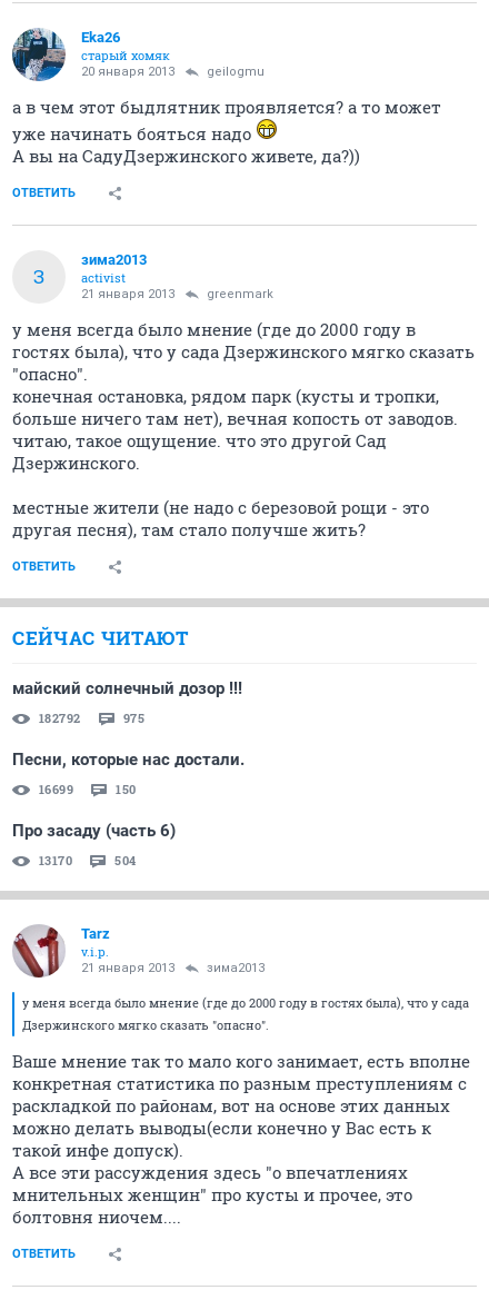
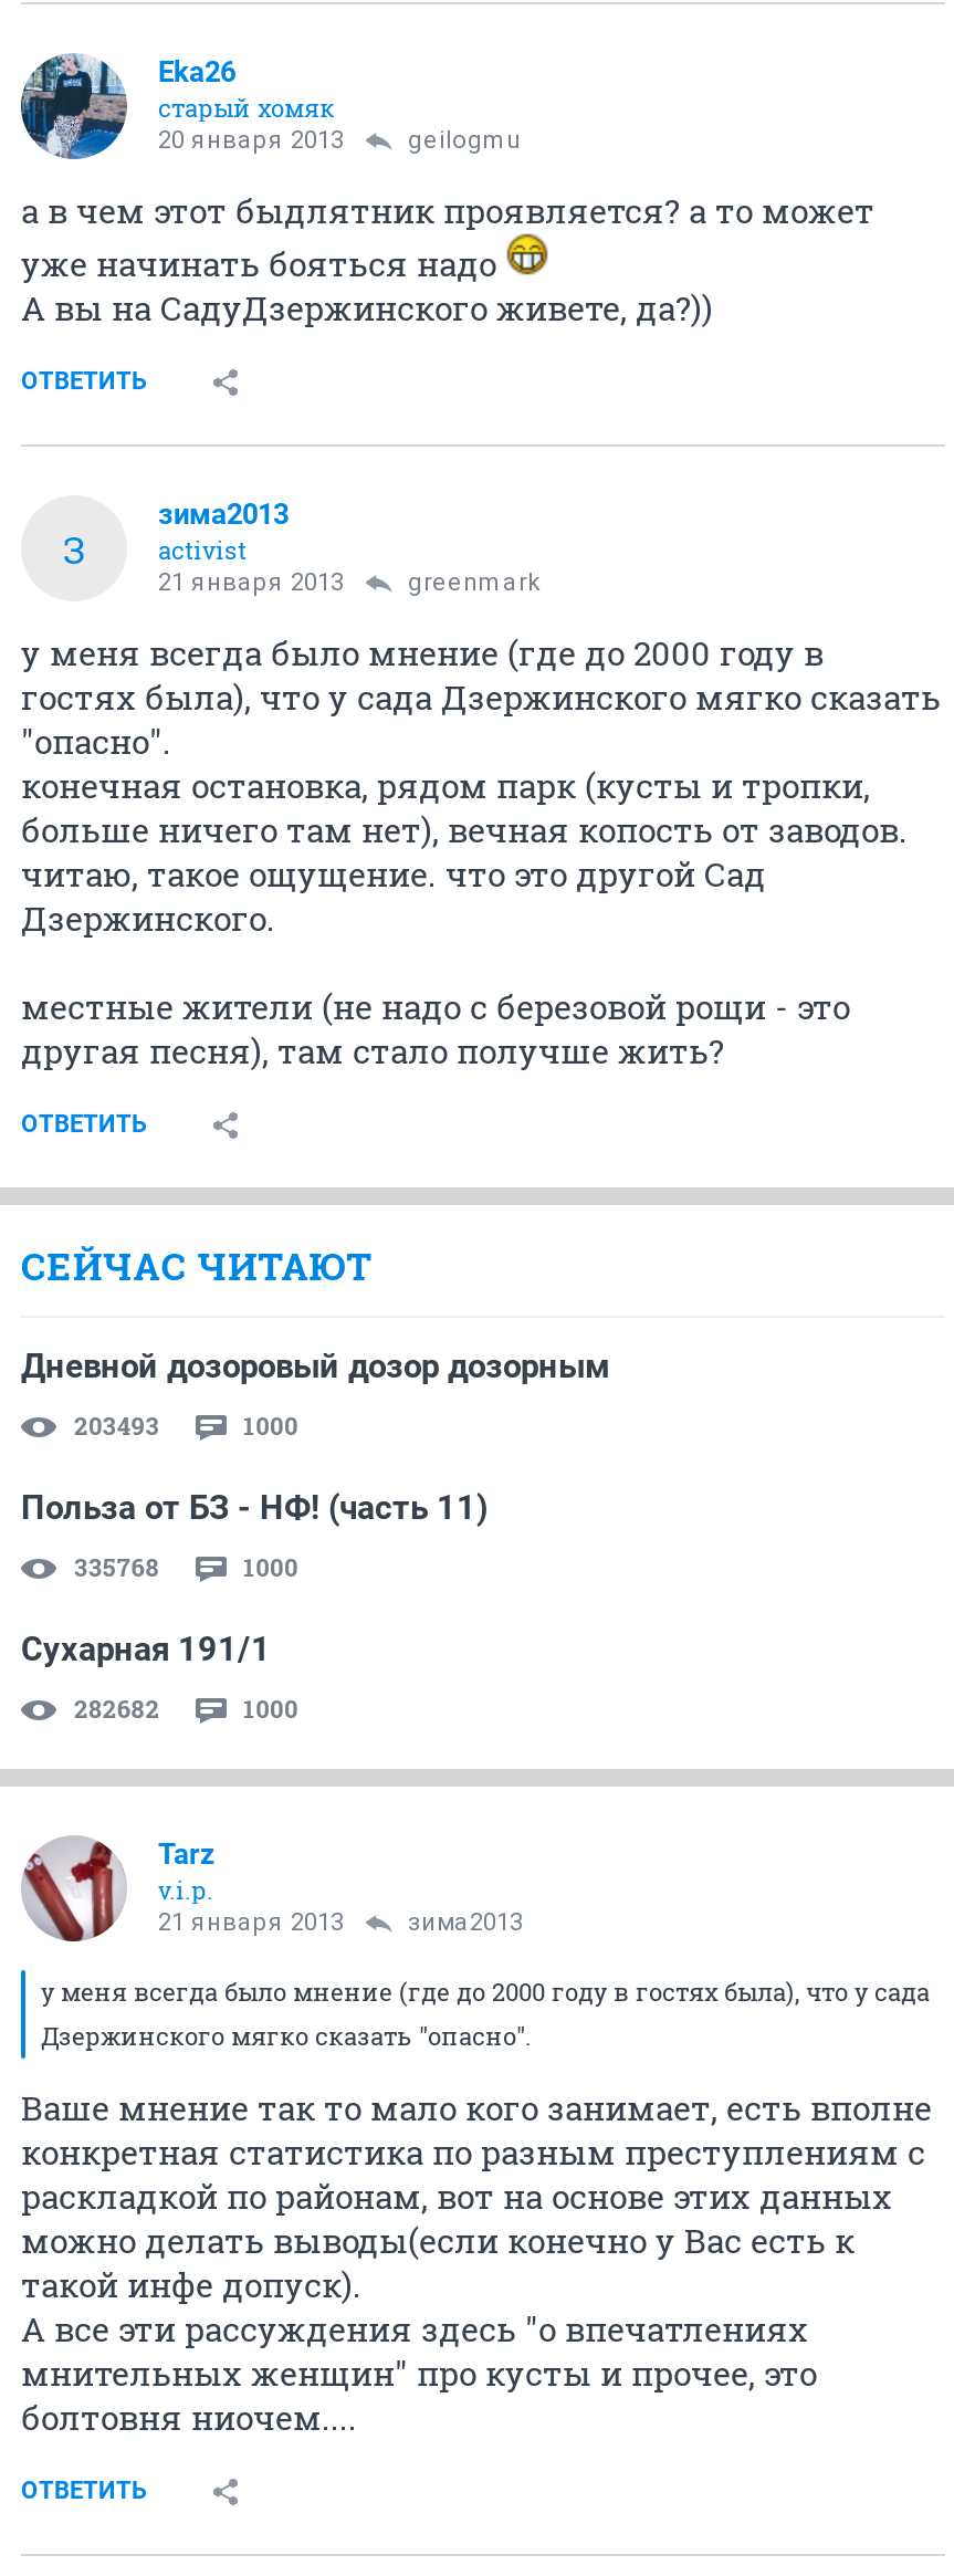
[12,678,242,698] майский солнечный дозор !!! -> [21,1346,609,1386] Дневной дозоровый дозор дозорным
[39,709,144,726] 182792 | 975 -> [74,1408,298,1441] 203493 | 1000
[12,749,244,769] Песни, которые нас достали. -> [21,1488,488,1528] Польза от БЗ - НФ! (часть 11)
[39,781,136,797] 16699 | 150 -> [74,1550,298,1583] 335768 | 1000
[12,821,176,841] Про засаду (часть 6) -> [21,1629,271,1669] Сухарная 191/1
[39,852,136,868] 13170 | 504 -> [74,1691,298,1724] 282682 | 1000

